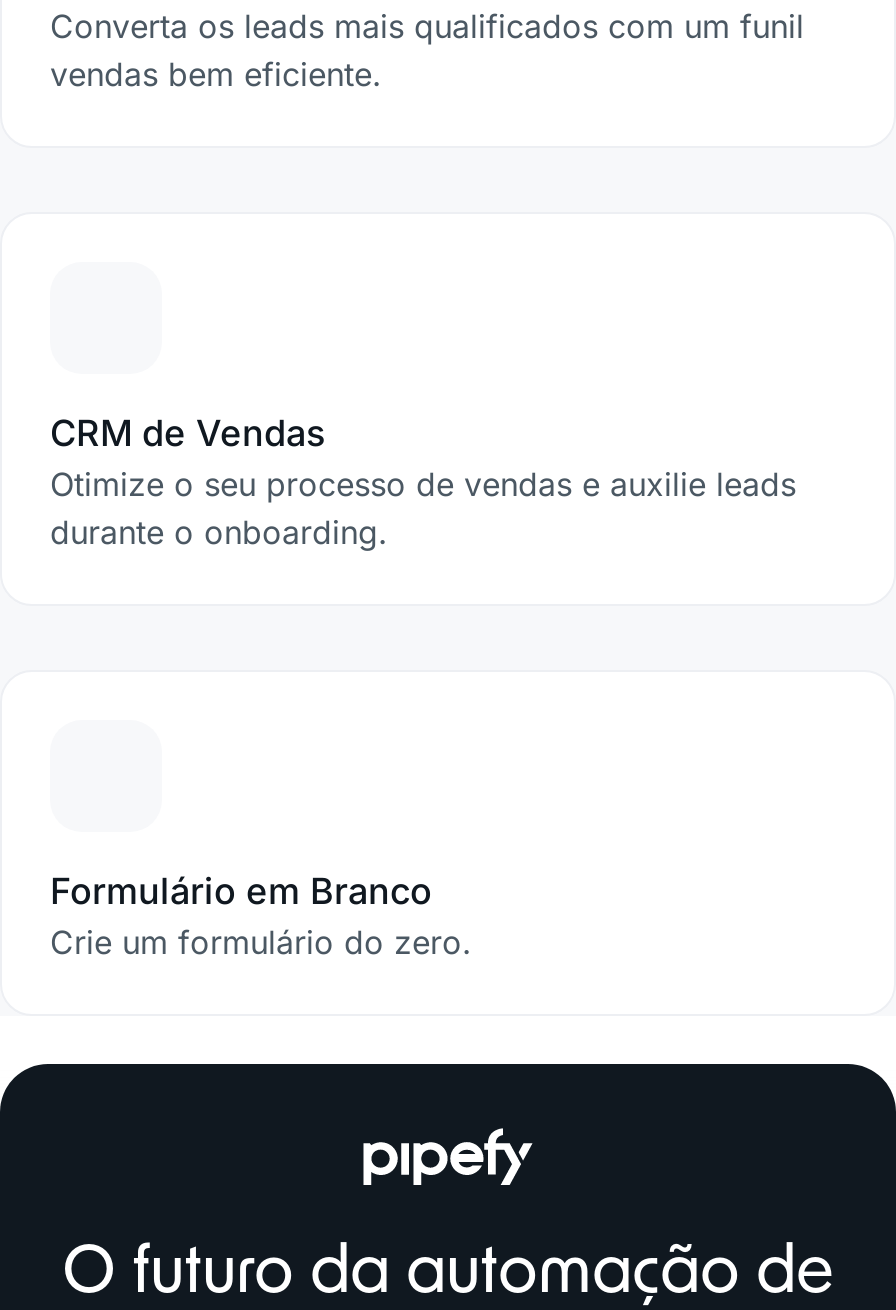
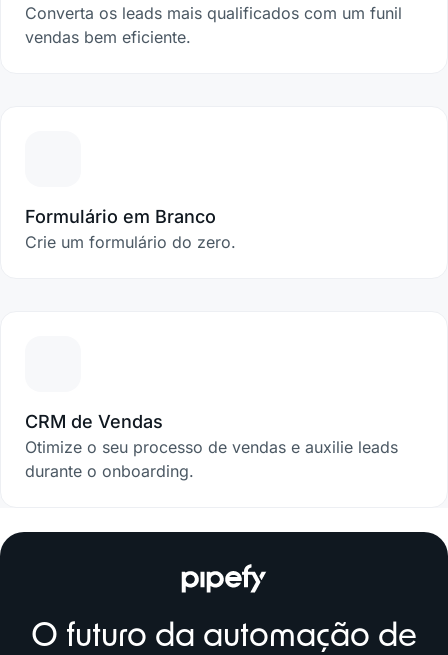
moved [50,412,796,552] -> [25,411,398,481]: CRM de Vendas | Otimize o seu processo de vendas e auxilie leads | durante o onboarding.
moved [50,870,472,962] -> [25,206,236,252]: Formulário em Branco | Crie um formulário do zero.

